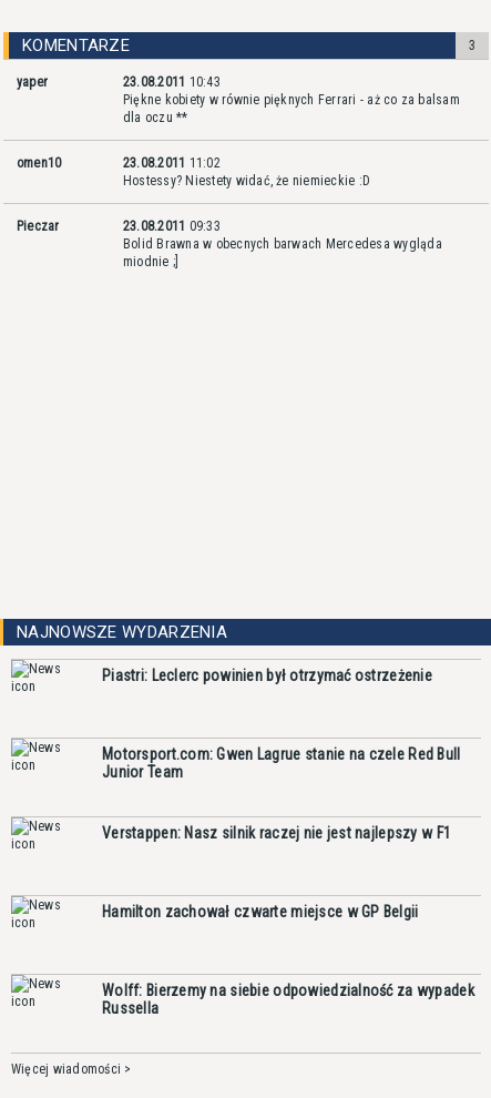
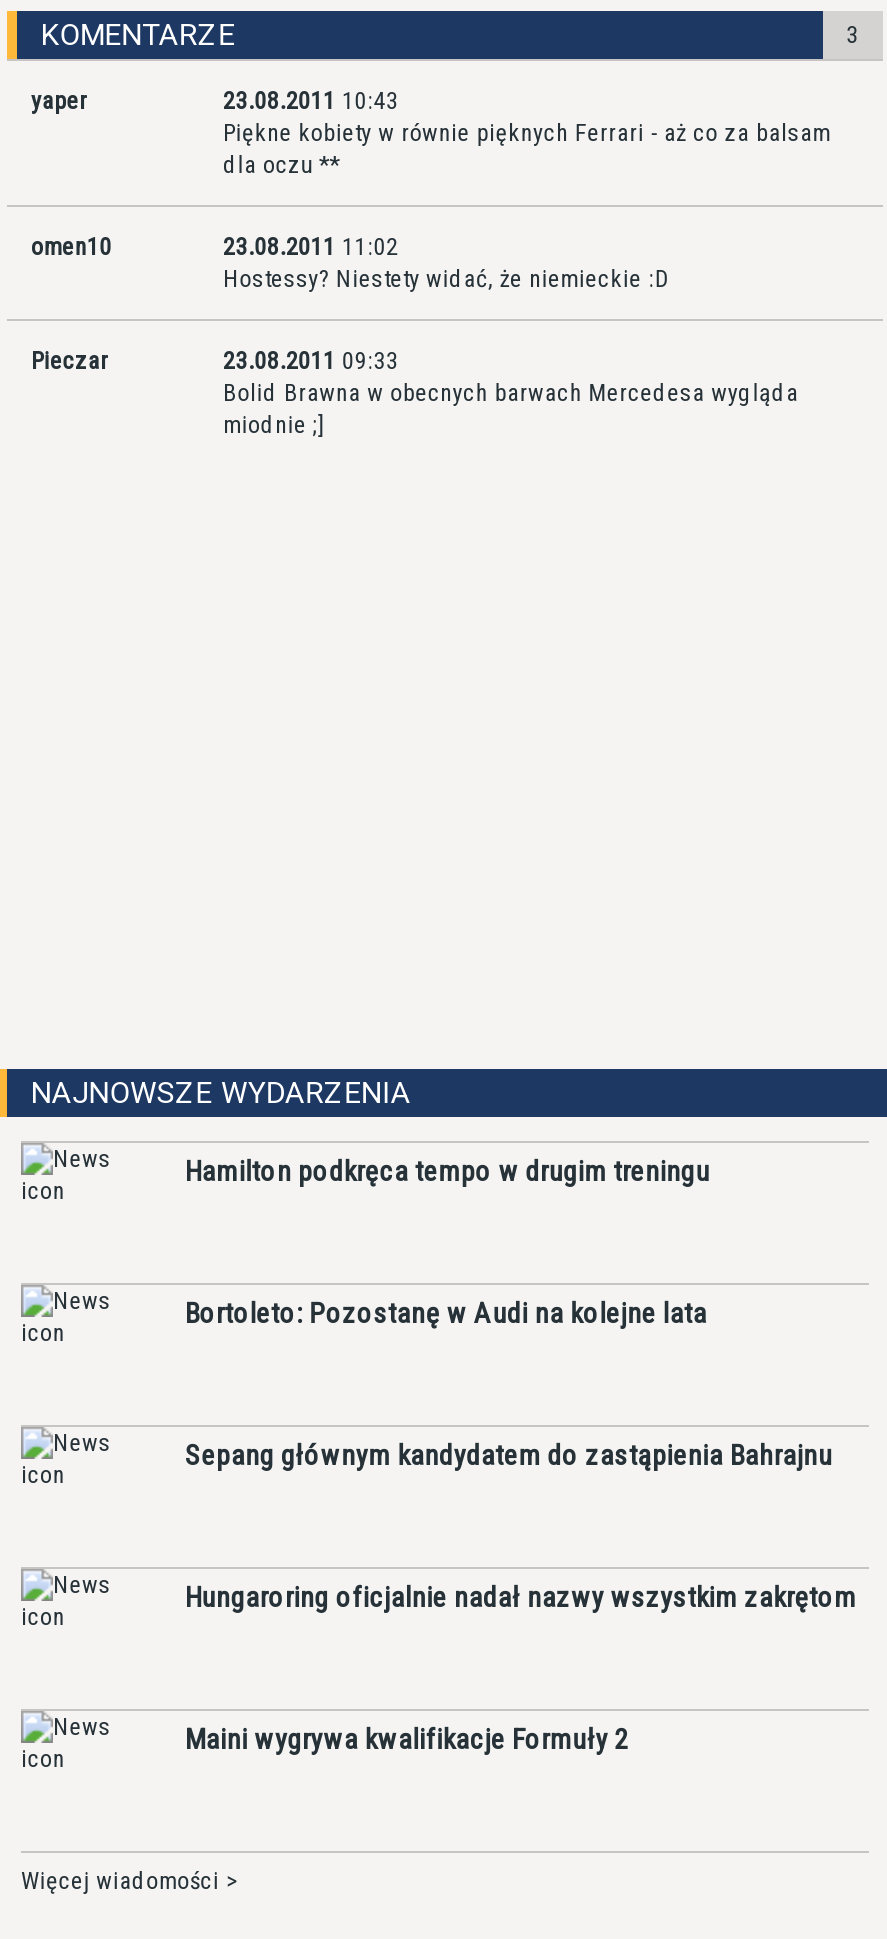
[102,667,432,684] Piastri: Leclerc powinien był otrzymać ostrzeżenie -> [185,1155,710,1187] Hamilton podkręca tempo w drugim treningu
[102,745,461,781] Motorsport.com: Gwen Lagrue stanie na czele Red Bull | Junior Team -> [185,1297,707,1329] Bortoleto: Pozostanę w Audi na kolejne lata
[102,824,451,842] Verstappen: Nasz silnik raczej nie jest najlepszy w F1 -> [185,1439,832,1471] Sepang głównym kandydatem do zastąpienia Bahrajnu
[102,903,419,921] Hamilton zachował czwarte miejsce w GP Belgii -> [185,1581,857,1613] Hungaroring oficjalnie nadał nazwy wszystkim zakrętom
[102,982,474,1017] Wolff: Bierzemy na siebie odpowiedzialność za wypadek | Russella -> [185,1723,629,1755] Maini wygrywa kwalifikacje Formuły 2

